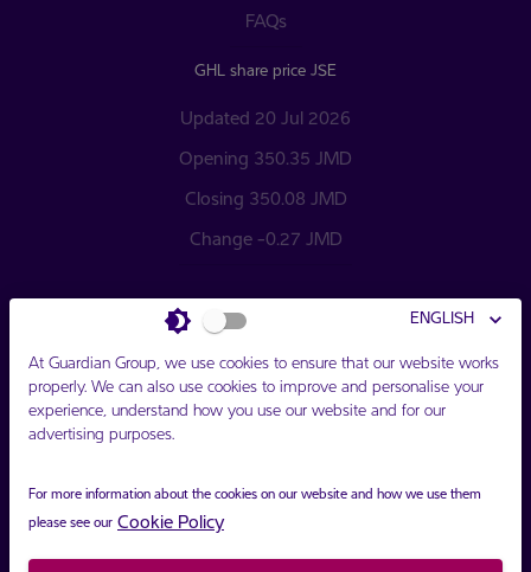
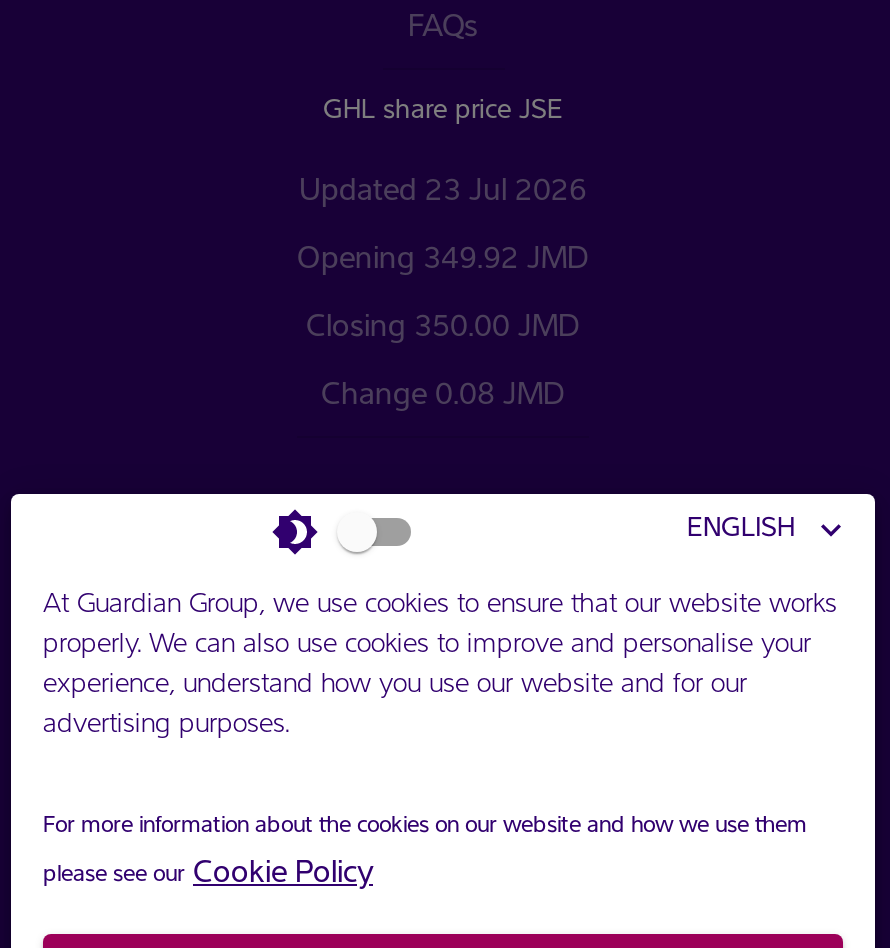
[180,110,351,129] Updated 20 Jul 2026 -> [299,175,587,207] Updated 23 Jul 2026
[179,150,352,169] Opening 350.35 JMD -> [297,243,589,275] Opening 349.92 JMD
[184,190,347,209] Closing 350.08 JMD -> [306,311,580,343] Closing 350.00 JMD
[189,231,342,250] Change -0.27 JMD -> [321,379,565,411] Change 0.08 JMD

